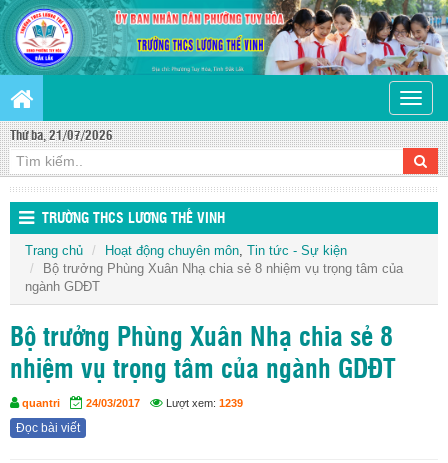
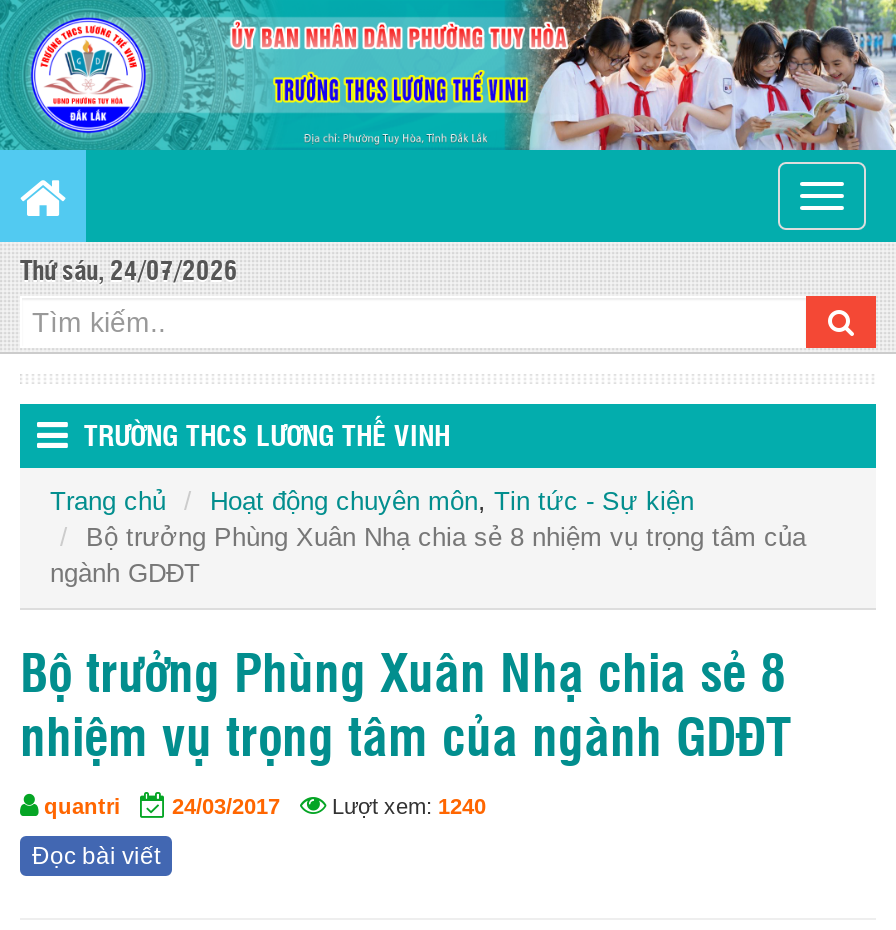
[10,130,113,143] Thứ ba, 21/07/2026 -> [20,259,238,285] Thứ sáu, 24/07/2026
[86,397,243,409] 24/03/2017 Lượt xem: 1239 -> [172,793,486,817] 24/03/2017 Lượt xem: 1240

